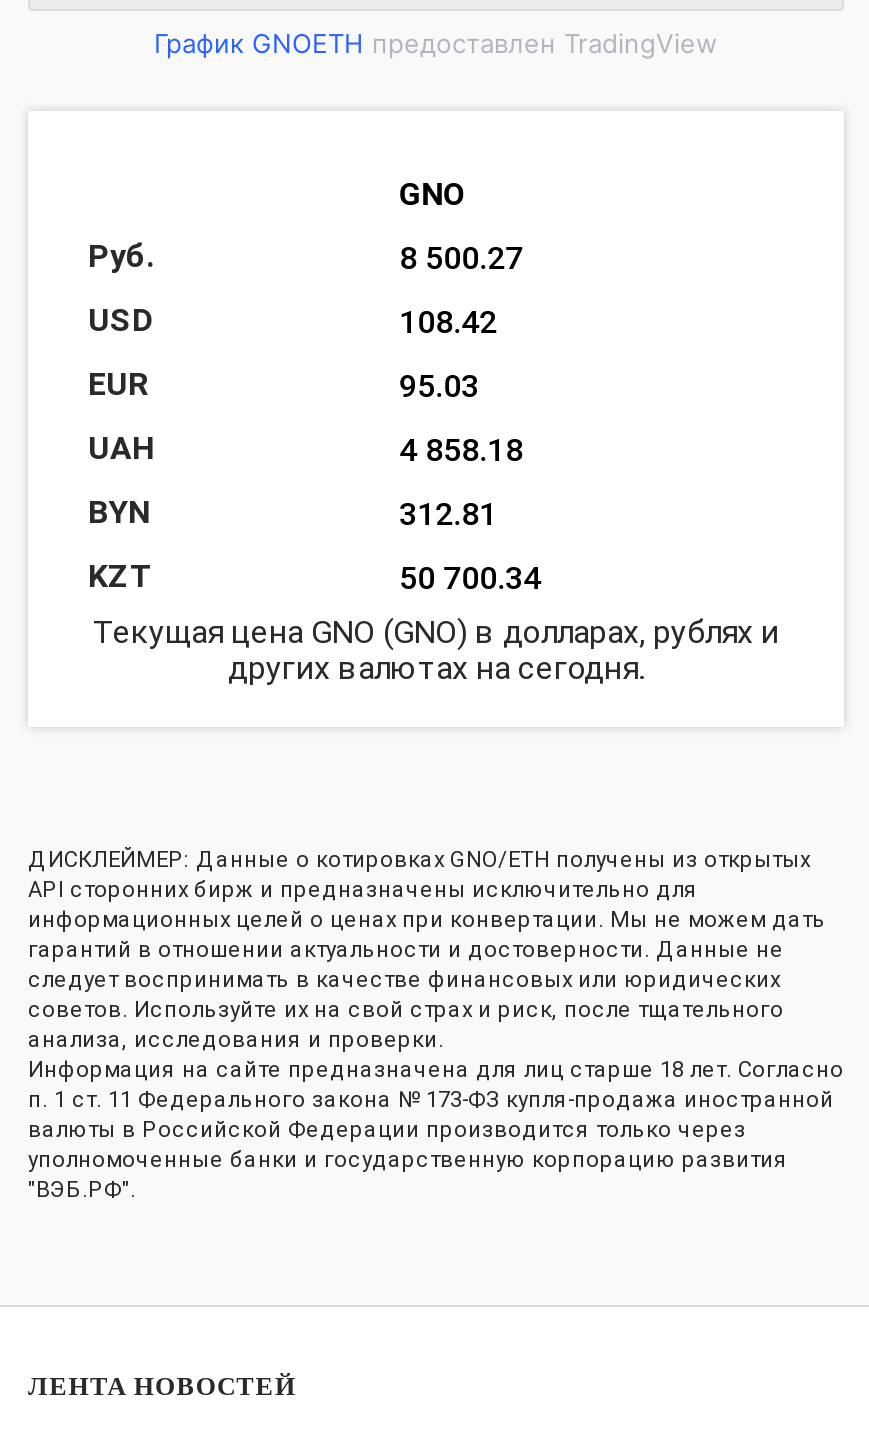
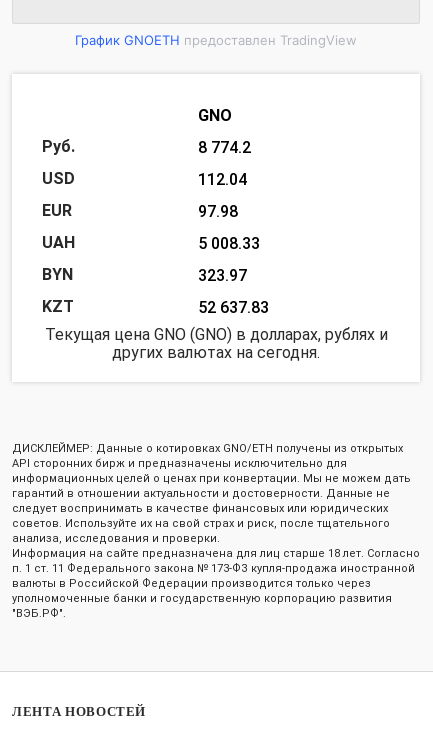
[399,239,523,277] 8 500.27 -> [198,138,251,157] 8 774.2
[399,303,497,341] 108.42 -> [198,170,247,189] 112.04
[399,367,479,405] 95.03 -> [198,202,238,221] 97.98
[399,431,523,469] 4 858.18 -> [198,234,260,253] 5 008.33
[399,495,497,533] 312.81 -> [198,266,247,285] 323.97
[399,559,541,597] 50 700.34 -> [198,298,269,317] 52 637.83

